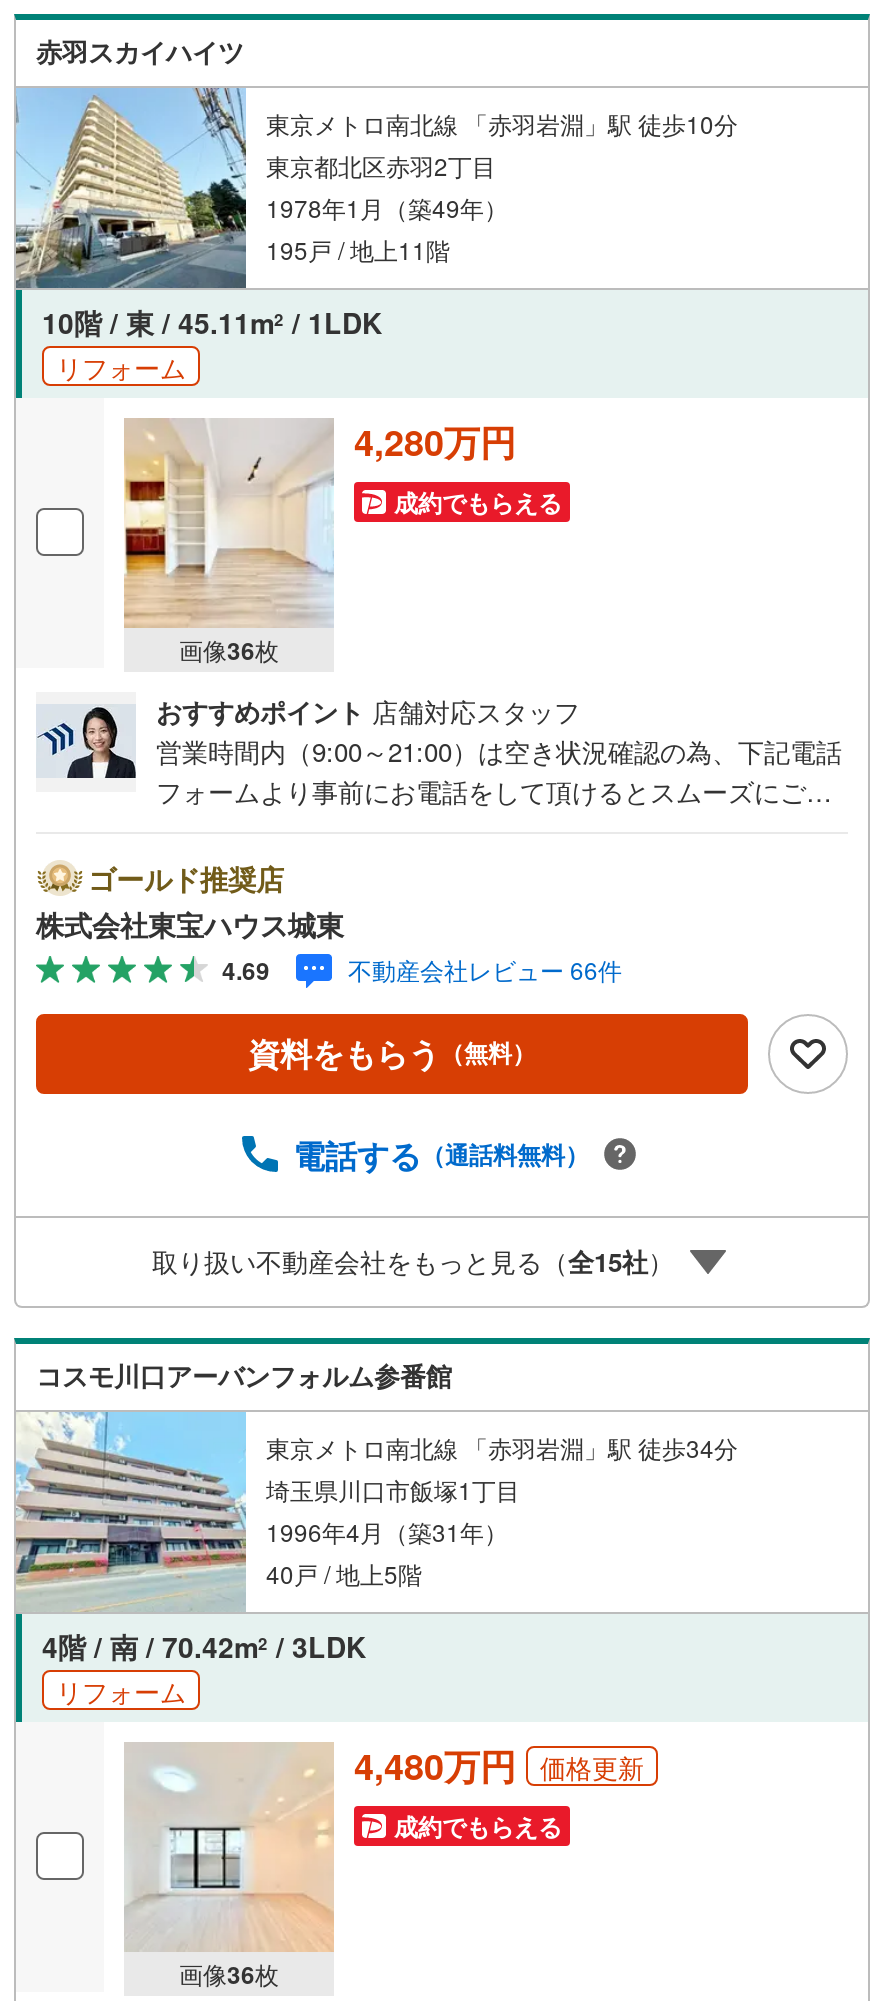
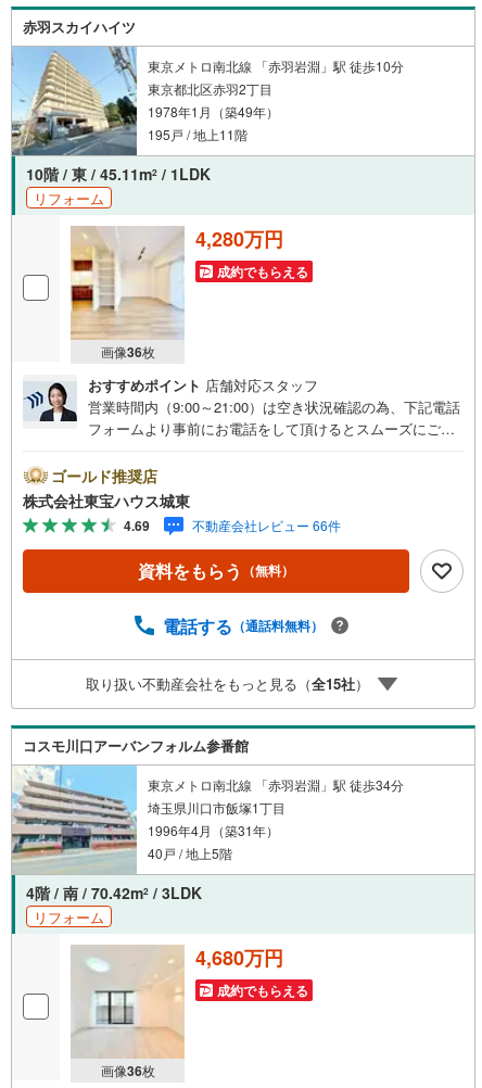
[354,1740,644,1792] 4,480万円 | 価格更新 -> [195,943,283,972] 4,680万円

